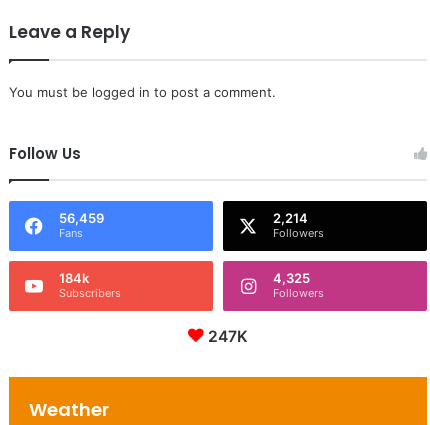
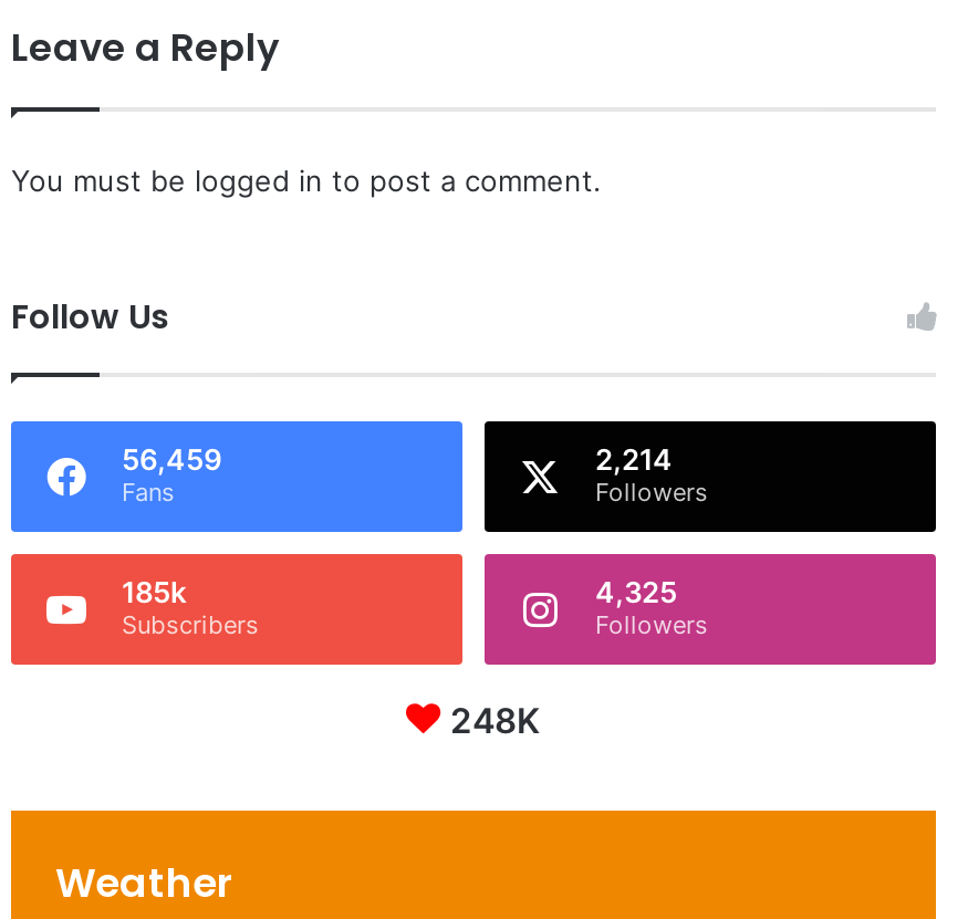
[59,270,89,286] 184k -> [122,575,186,611] 185k
[208,327,248,346] 247K -> [450,701,541,743] 248K

